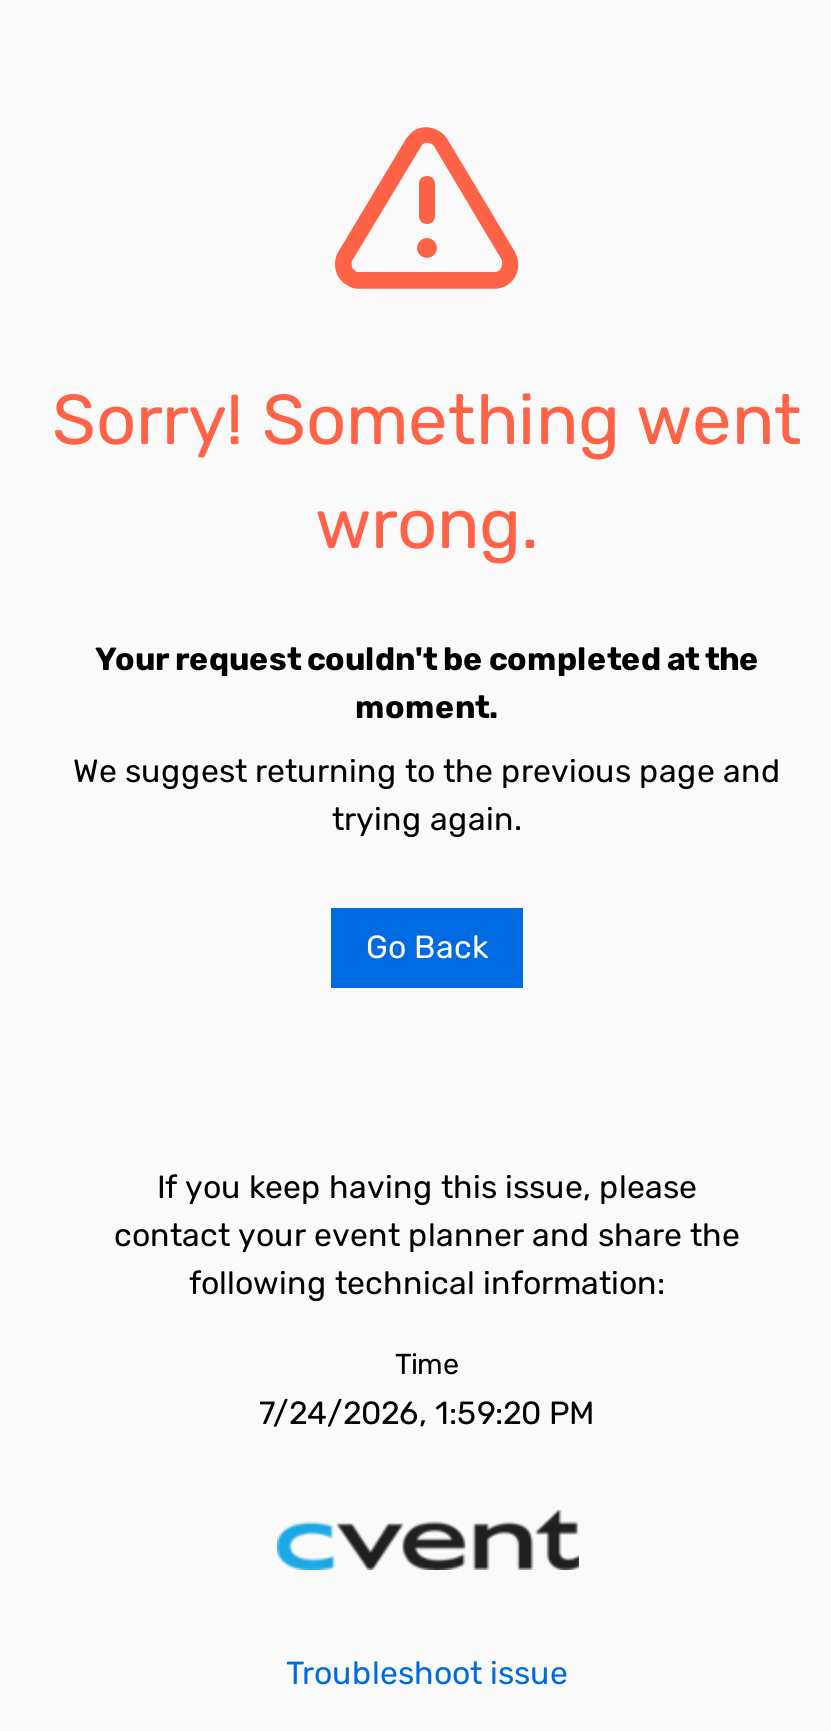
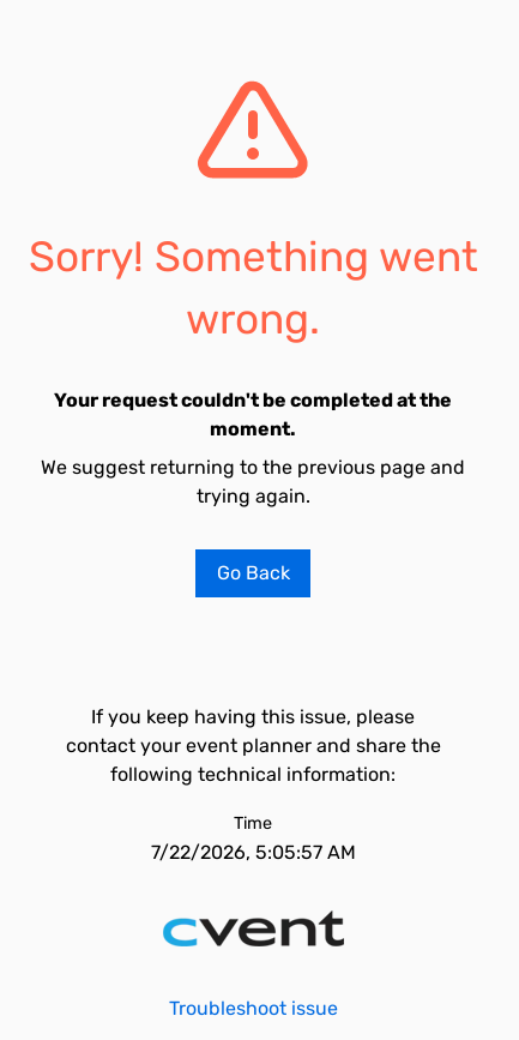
[259,1394,595,1432] 7/24/2026, 1:59:20 PM -> [150,841,355,864] 7/22/2026, 5:05:57 AM

